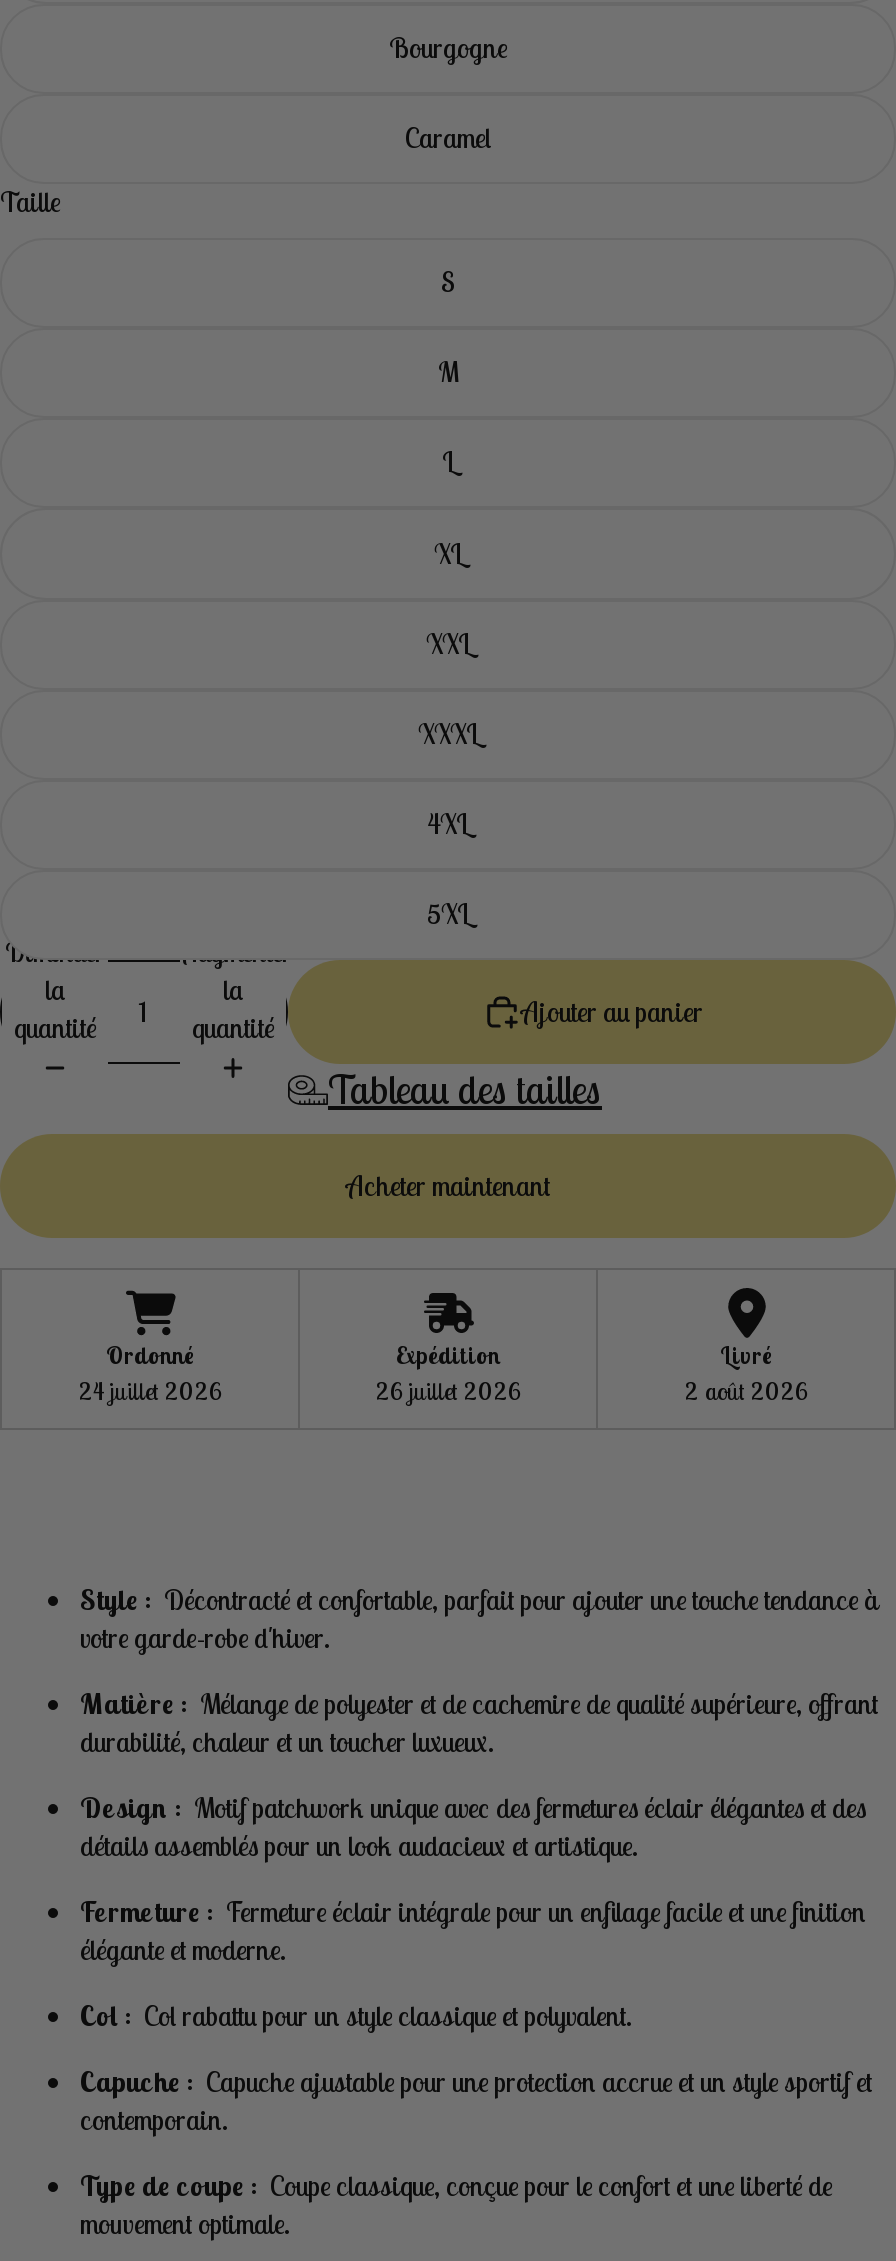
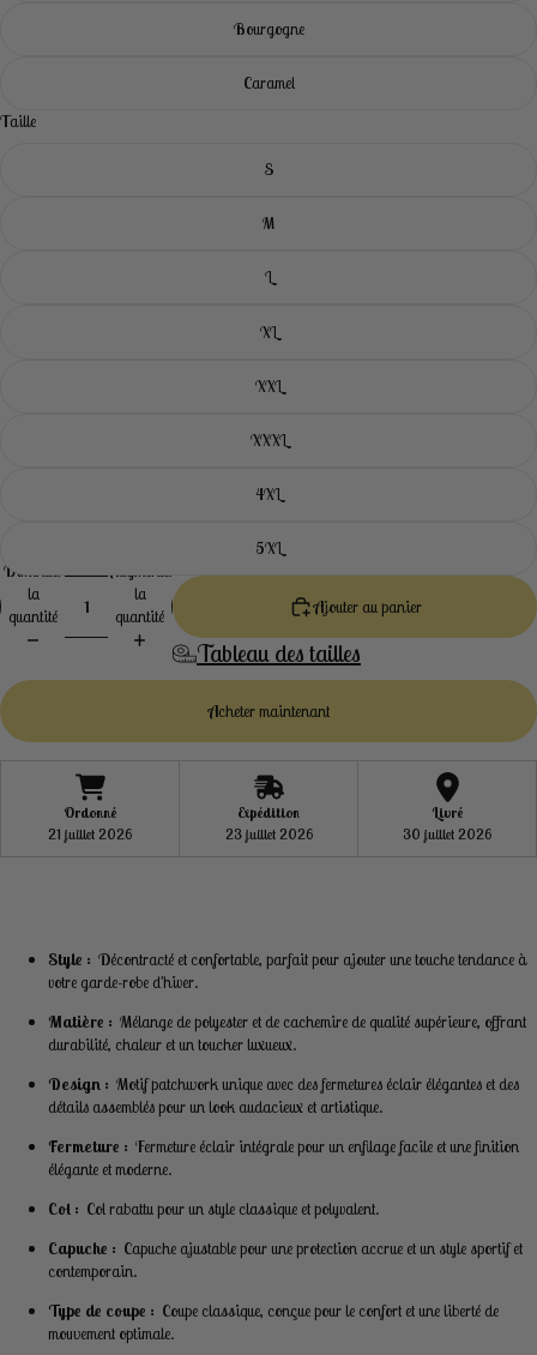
[79,1377,221,1407] 24 juillet 2026 -> [48,825,132,843] 21 juillet 2026
[376,1377,520,1407] 26 juillet 2026 -> [225,825,312,843] 23 juillet 2026
[685,1377,807,1407] 2 août 2026 -> [403,825,491,843] 30 juillet 2026

